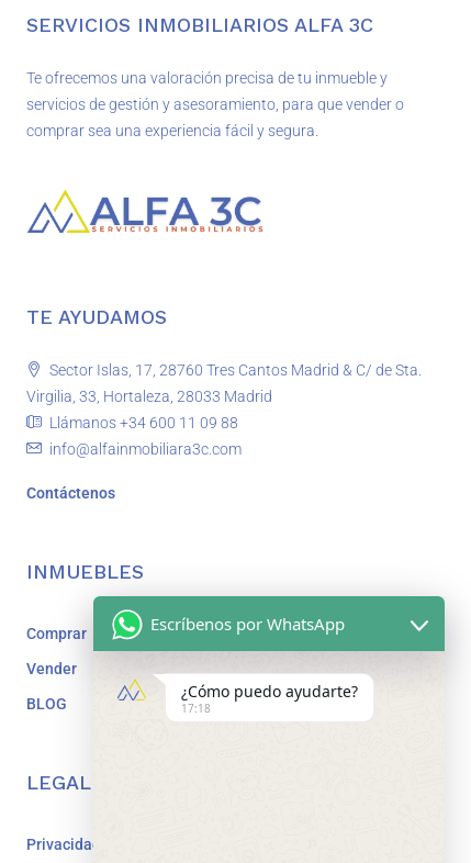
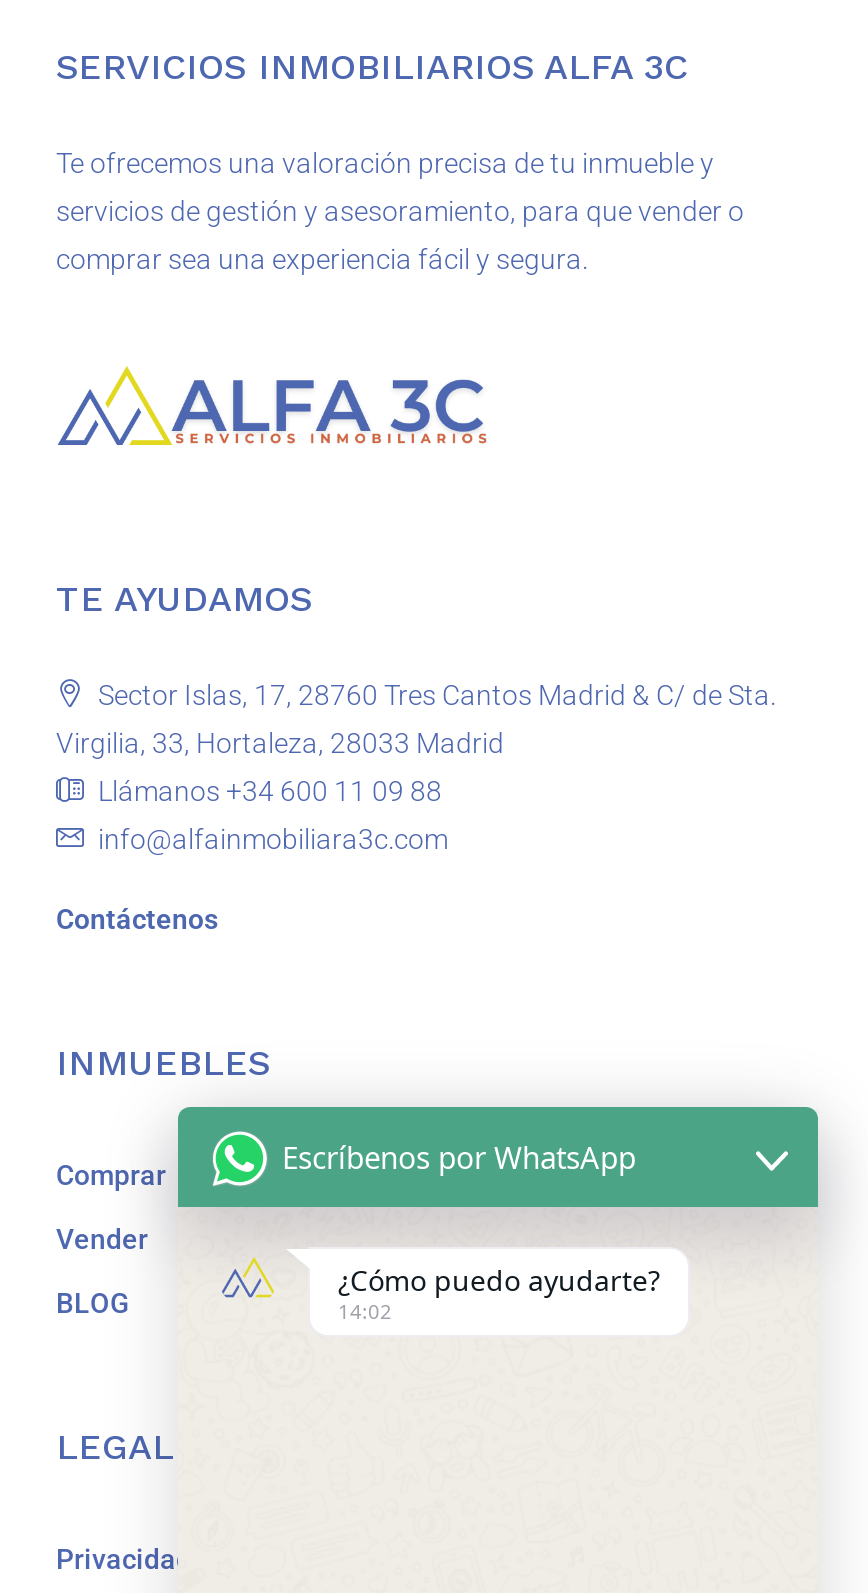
[181,701,211,716] 17:18 -> [338,1297,392,1325] 14:02

